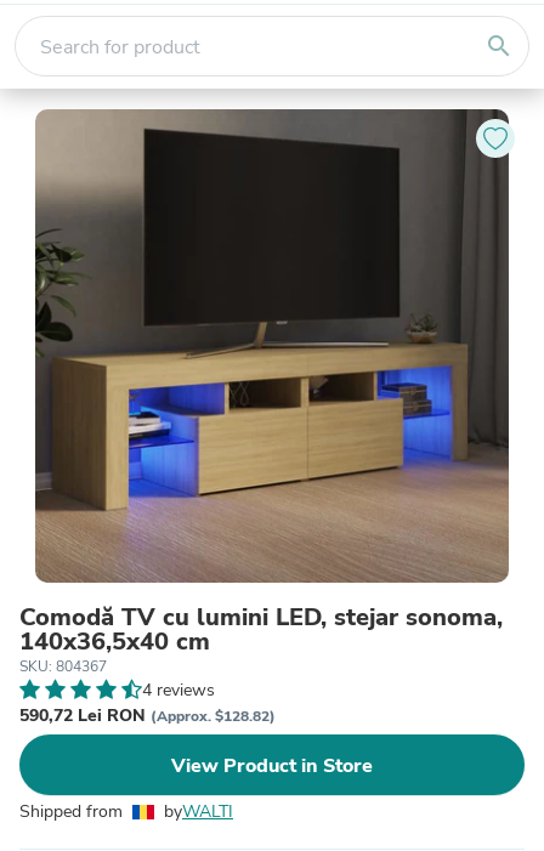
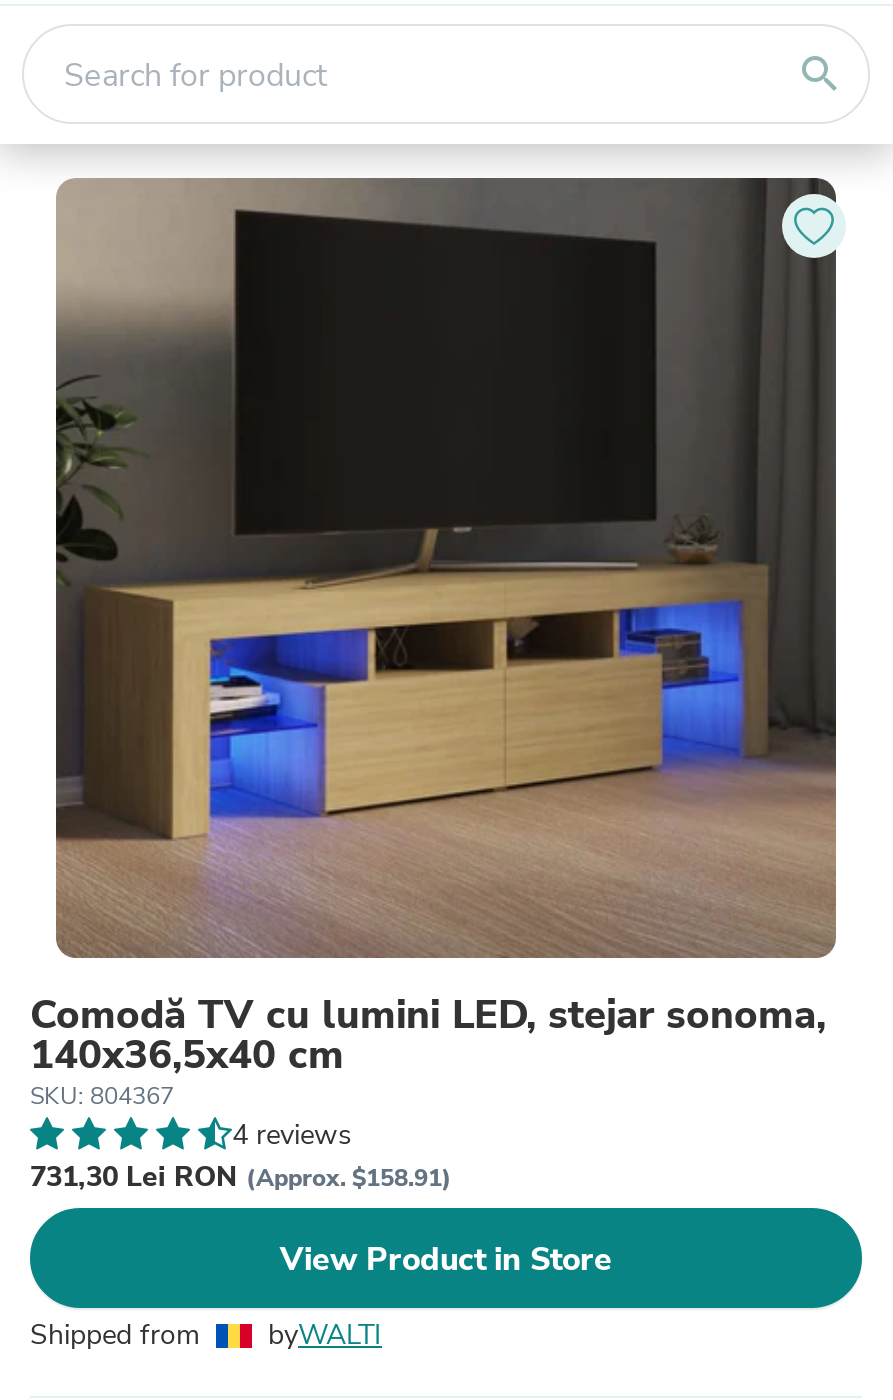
[19,704,276,727] 590,72 Lei RON (Approx. $128.82) -> [30,1158,452,1196] 731,30 Lei RON (Approx. $158.91)

